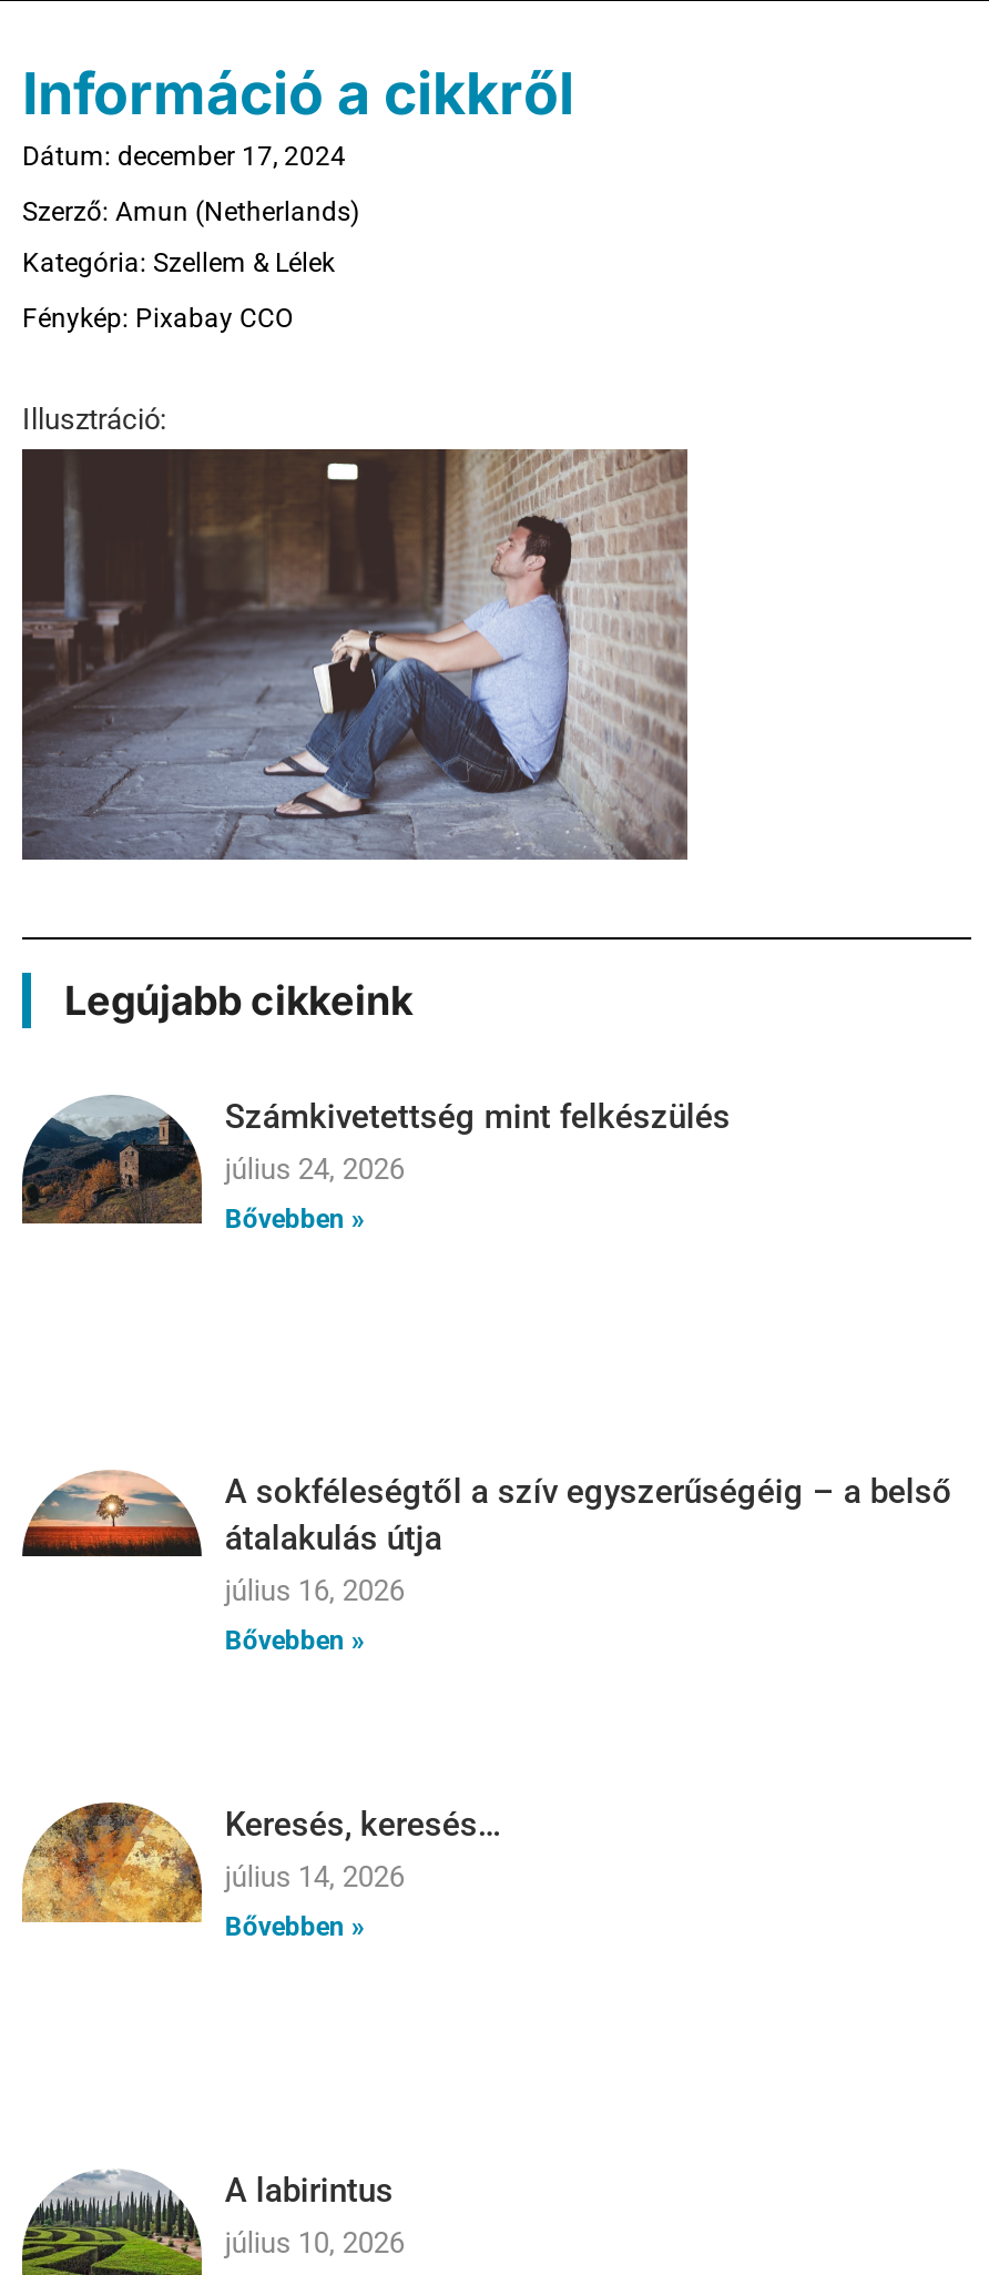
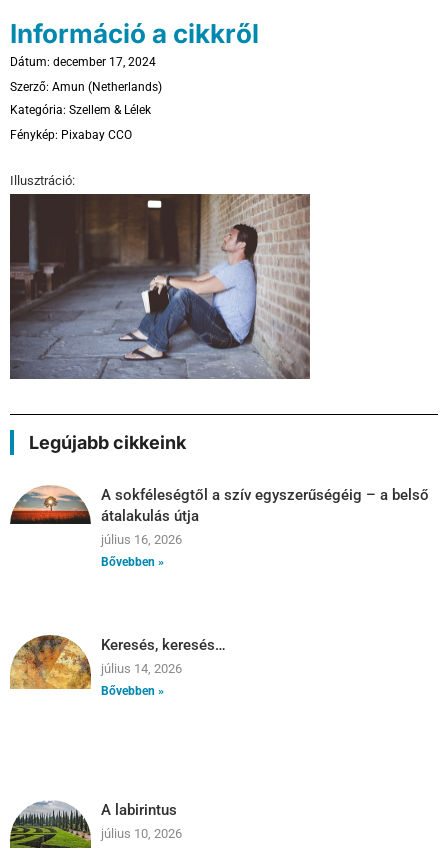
[22,1094,730,1234] [image] | Számkivetettség mint felkészülés | július 24, 2026 | Bővebben » -> none

